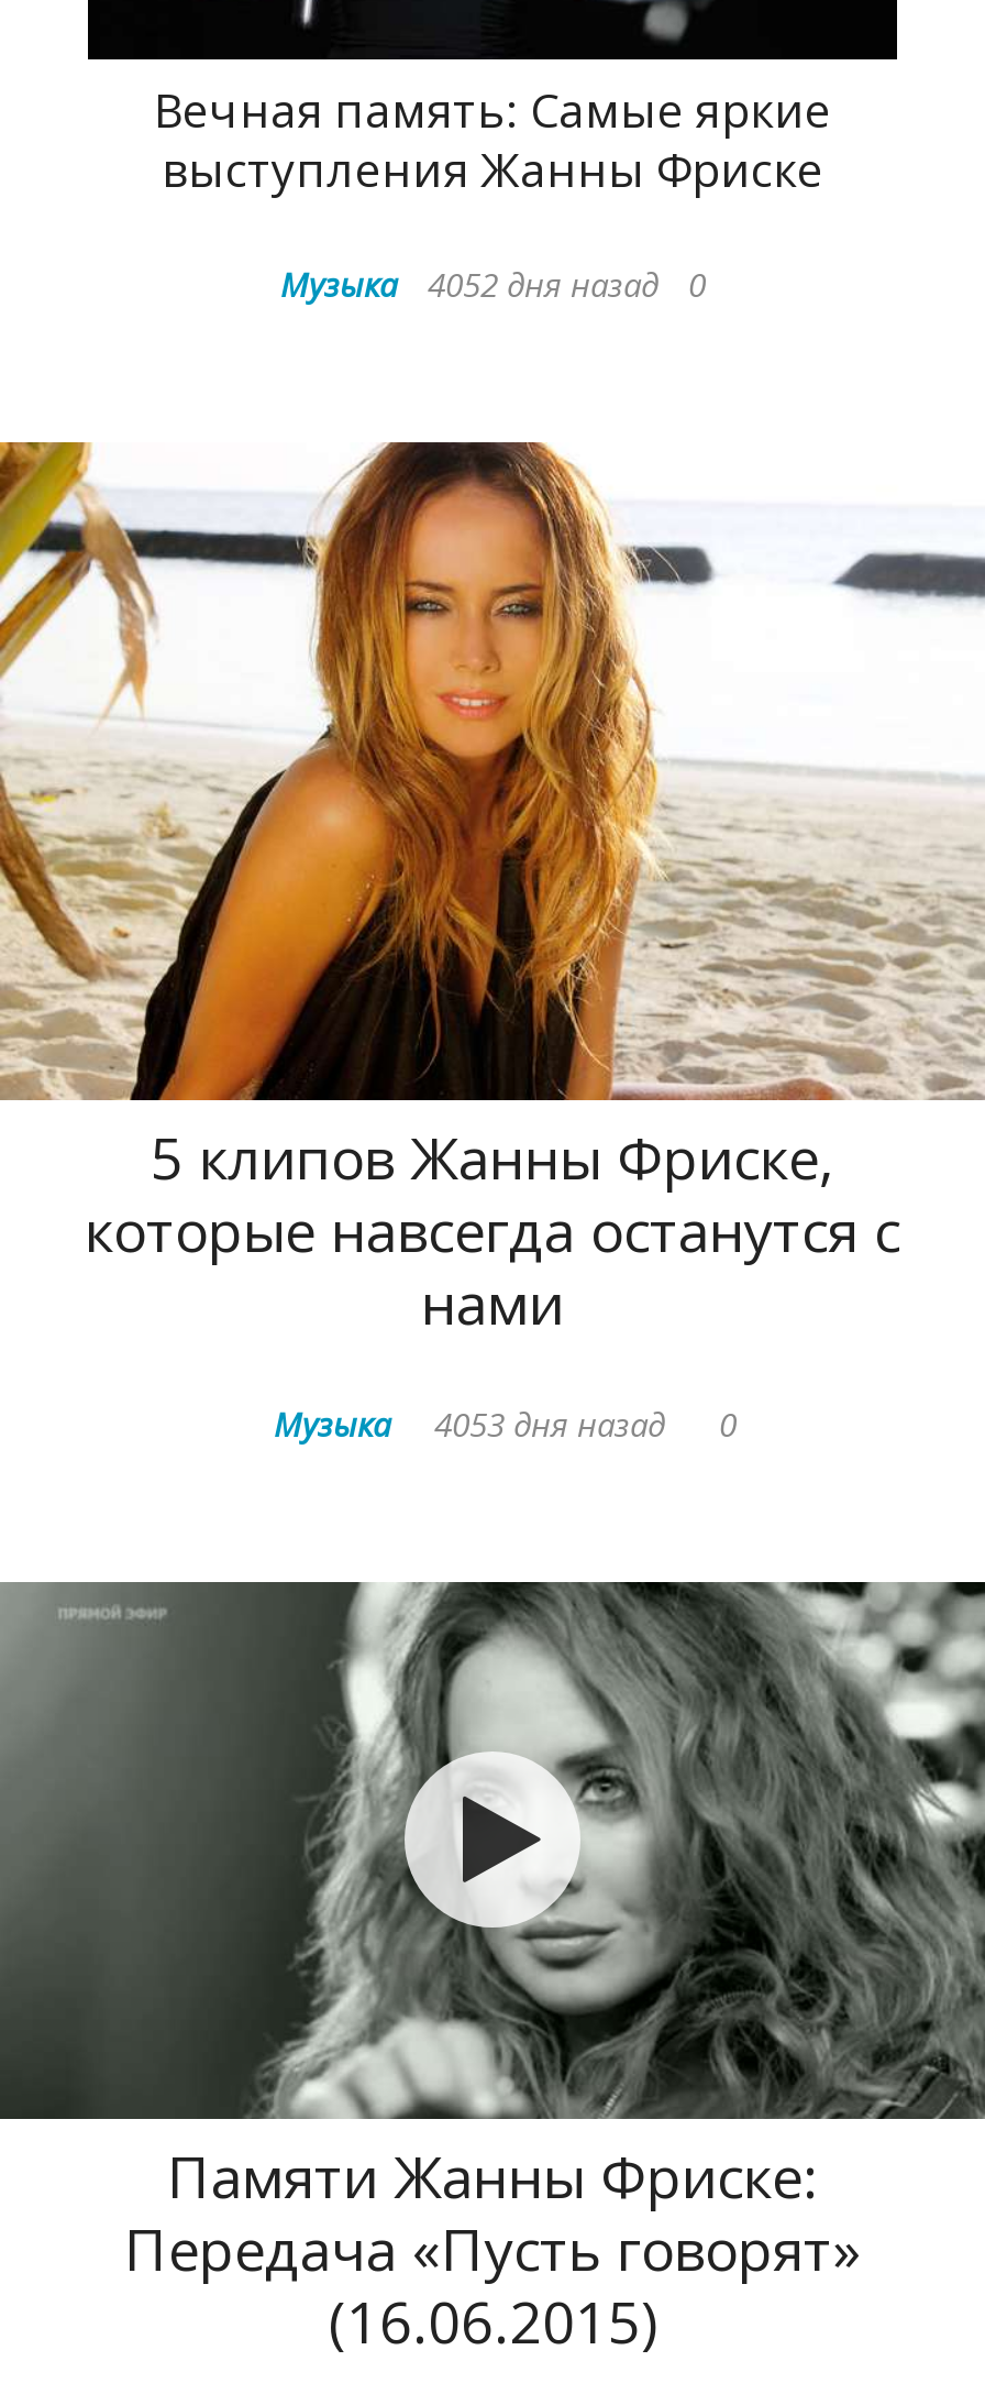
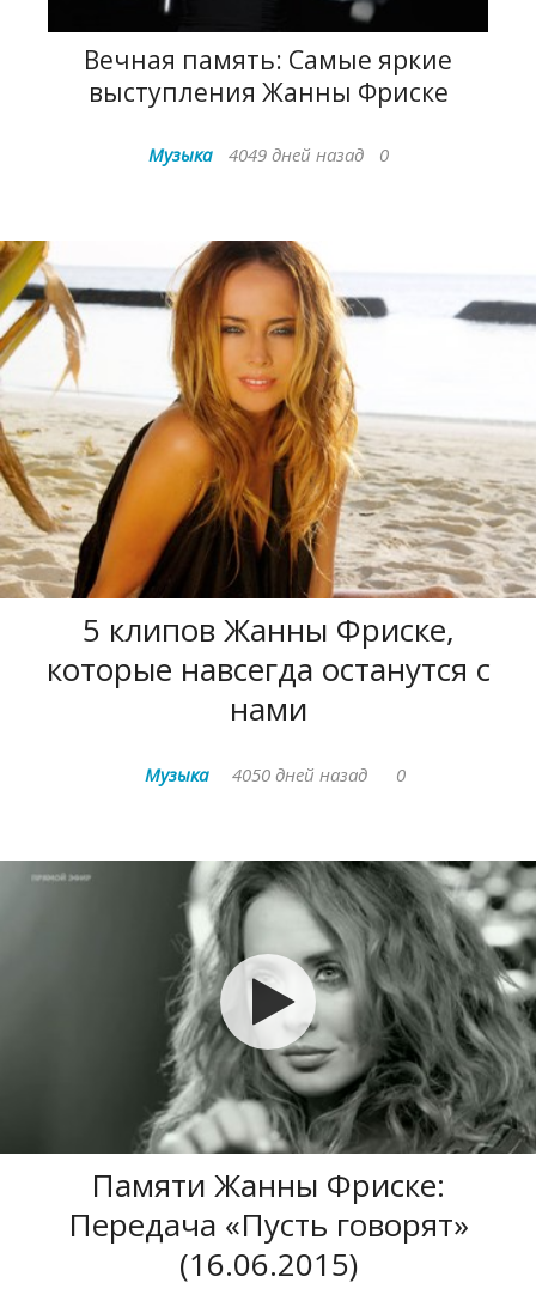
[280,263,706,307] Музыка 4052 дня назад 0 -> [148,143,389,167] Музыка 4049 дней назад 0
[274,1402,737,1446] Музыка 4053 дня назад 0 -> [144,762,406,786] Музыка 4050 дней назад 0

